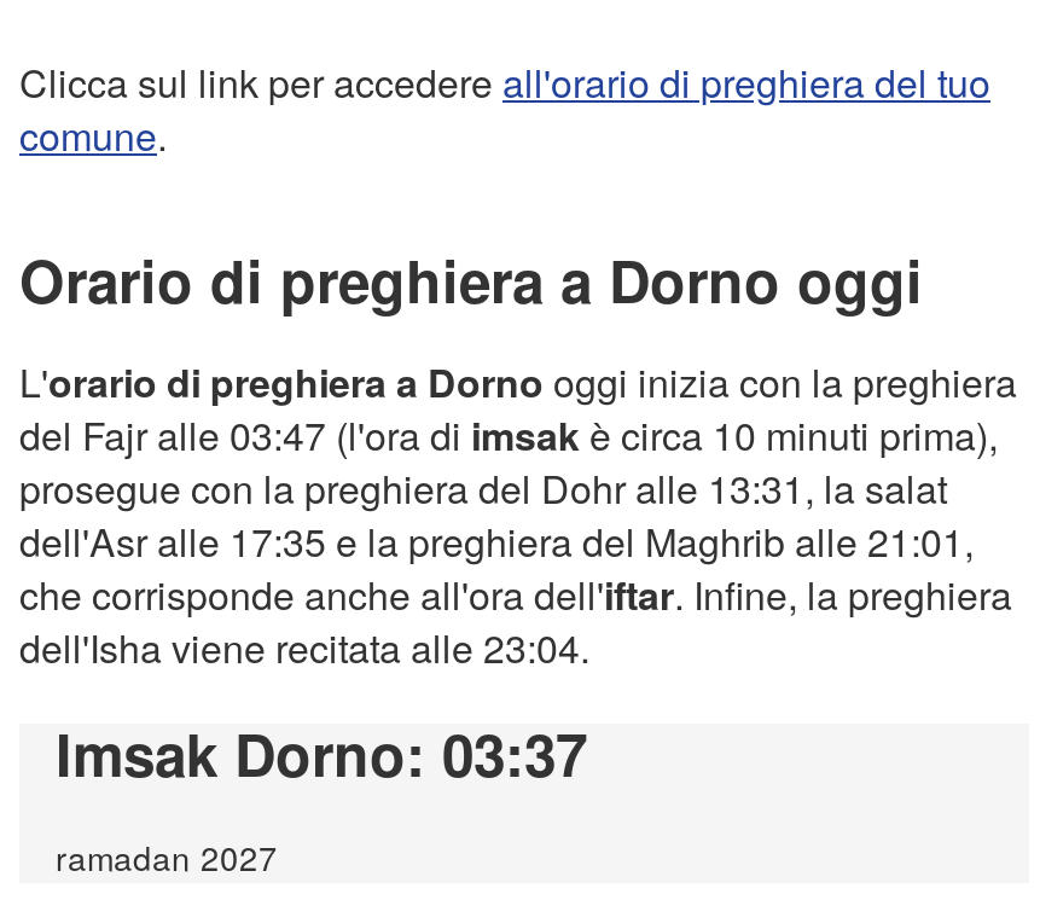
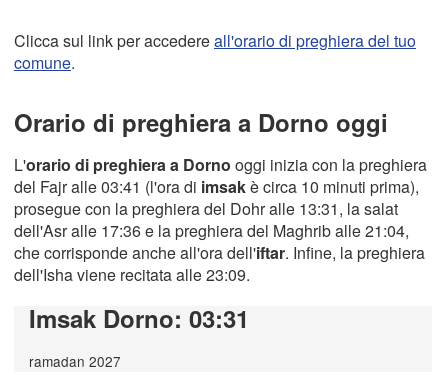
[19,407,998,462] del Fajr alle 03:47 (l'ora di imsakè circa 10 minuti prima), -> [14,175,419,198] del Fajr alle 03:41 (l'ora di imsakè circa 10 minuti prima),
[19,513,974,569] dell'Asr alle 17:35 e la preghiera del Maghrib alle 21:01, -> [14,219,409,242] dell'Asr alle 17:36 e la preghiera del Maghrib alle 21:04,
[19,619,589,675] dell'Isha viene recitata alle 23:04. -> [14,263,250,286] dell'Isha viene recitata alle 23:09.
[56,711,587,793] Imsak Dorno: 03:37 -> [29,301,249,335] Imsak Dorno: 03:31

